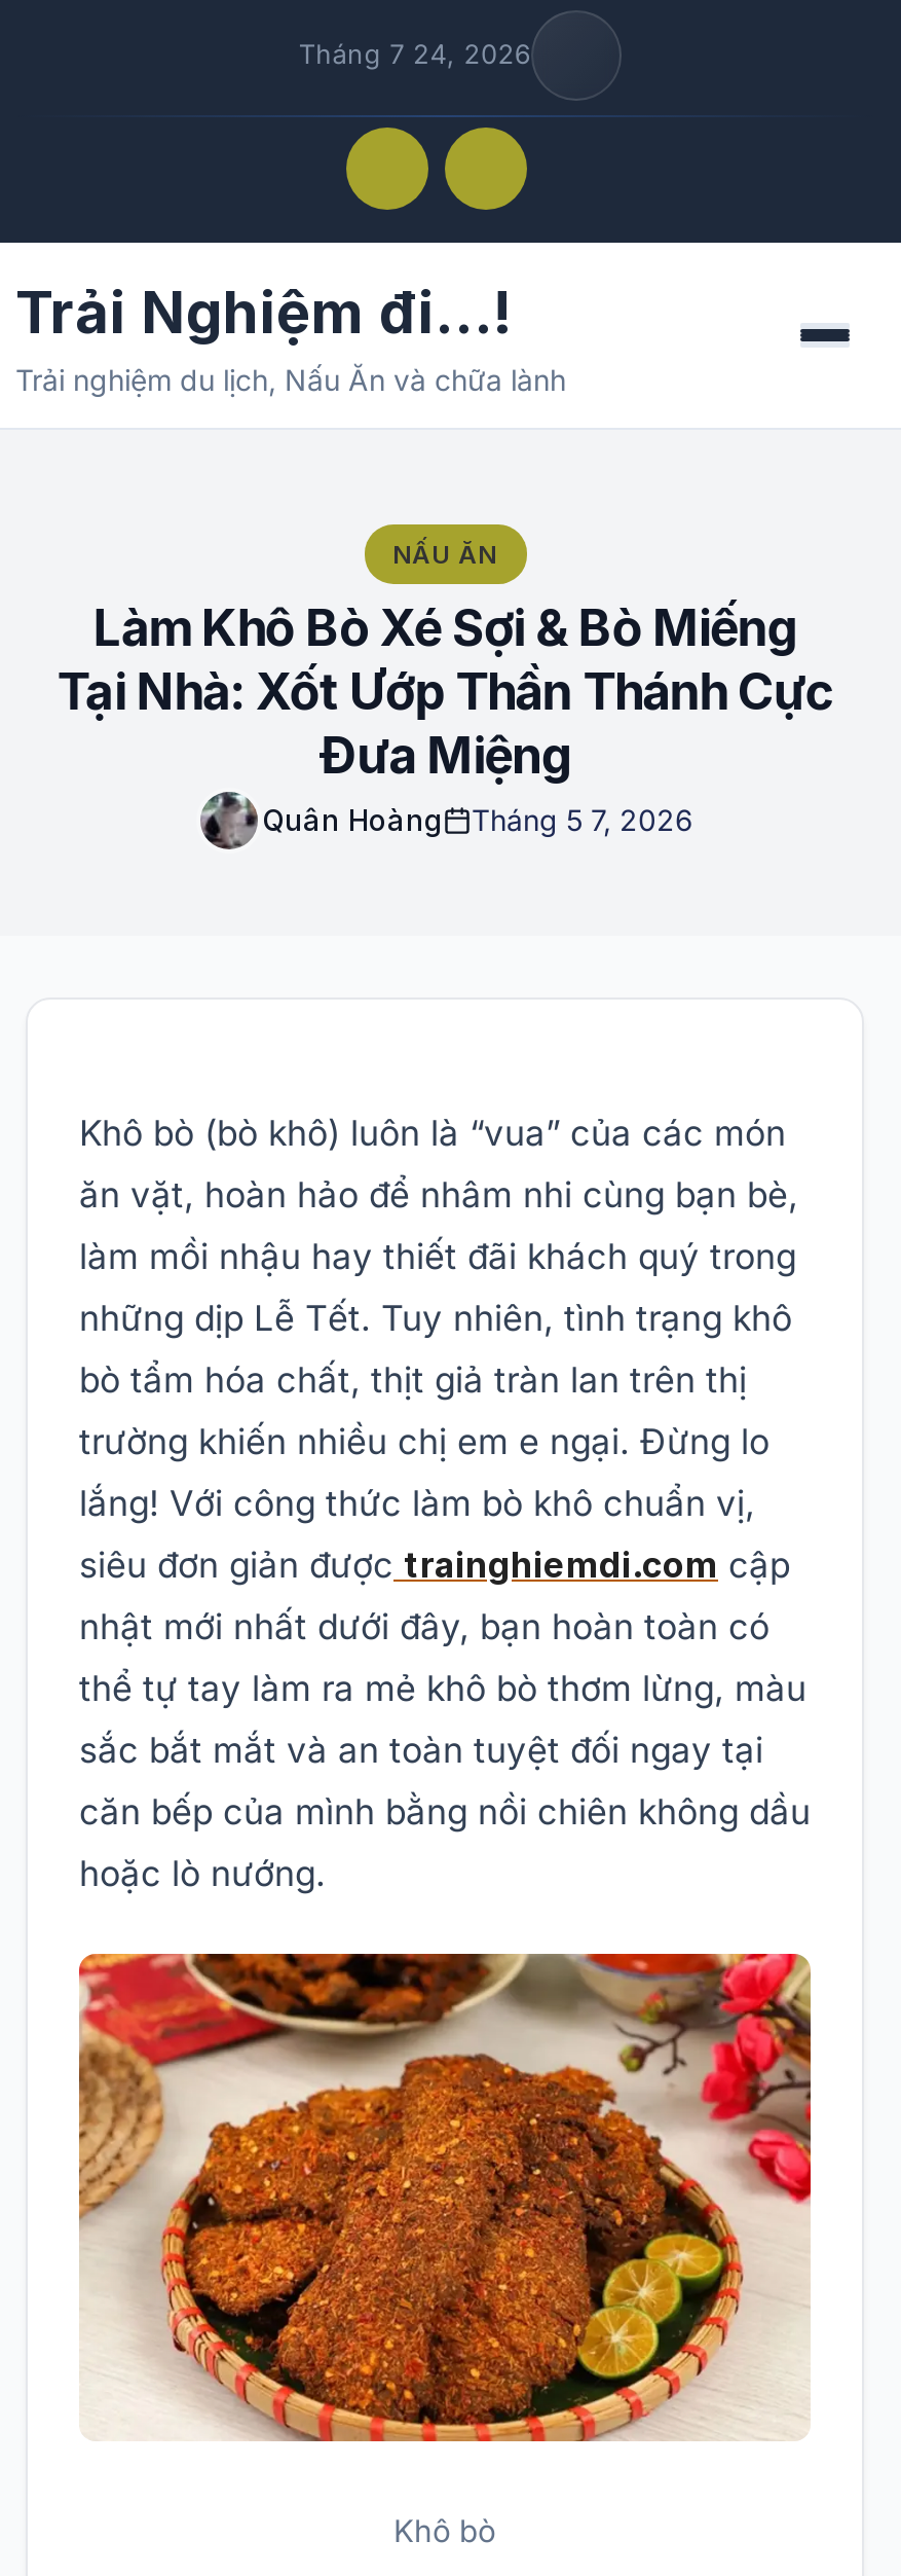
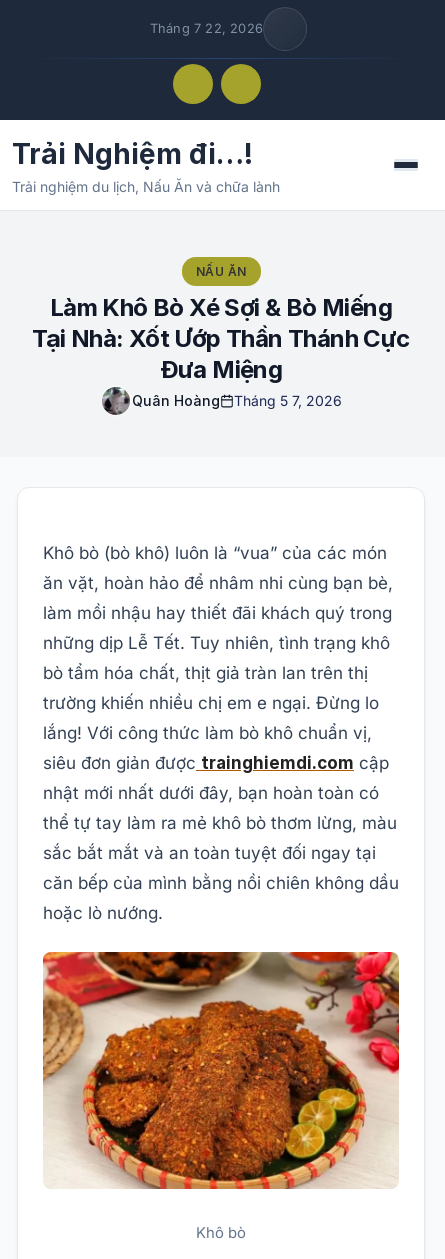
[299,39,531,70] Tháng 7 24, 2026 -> [150,21,263,36] Tháng 7 22, 2026

